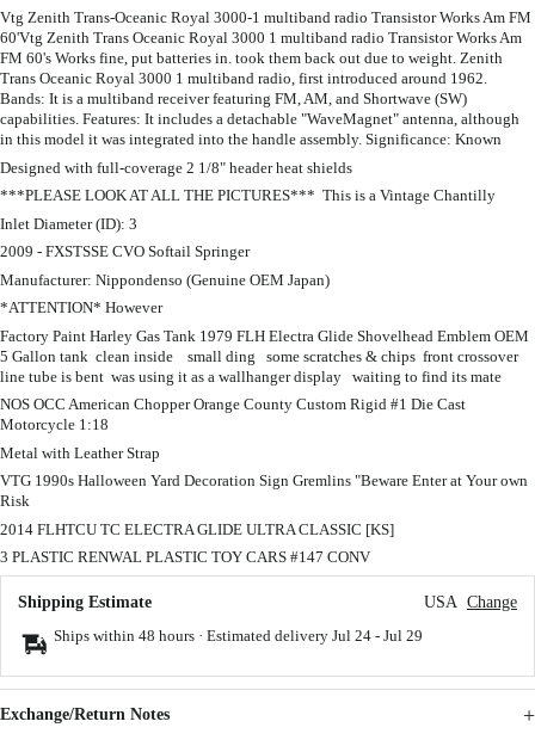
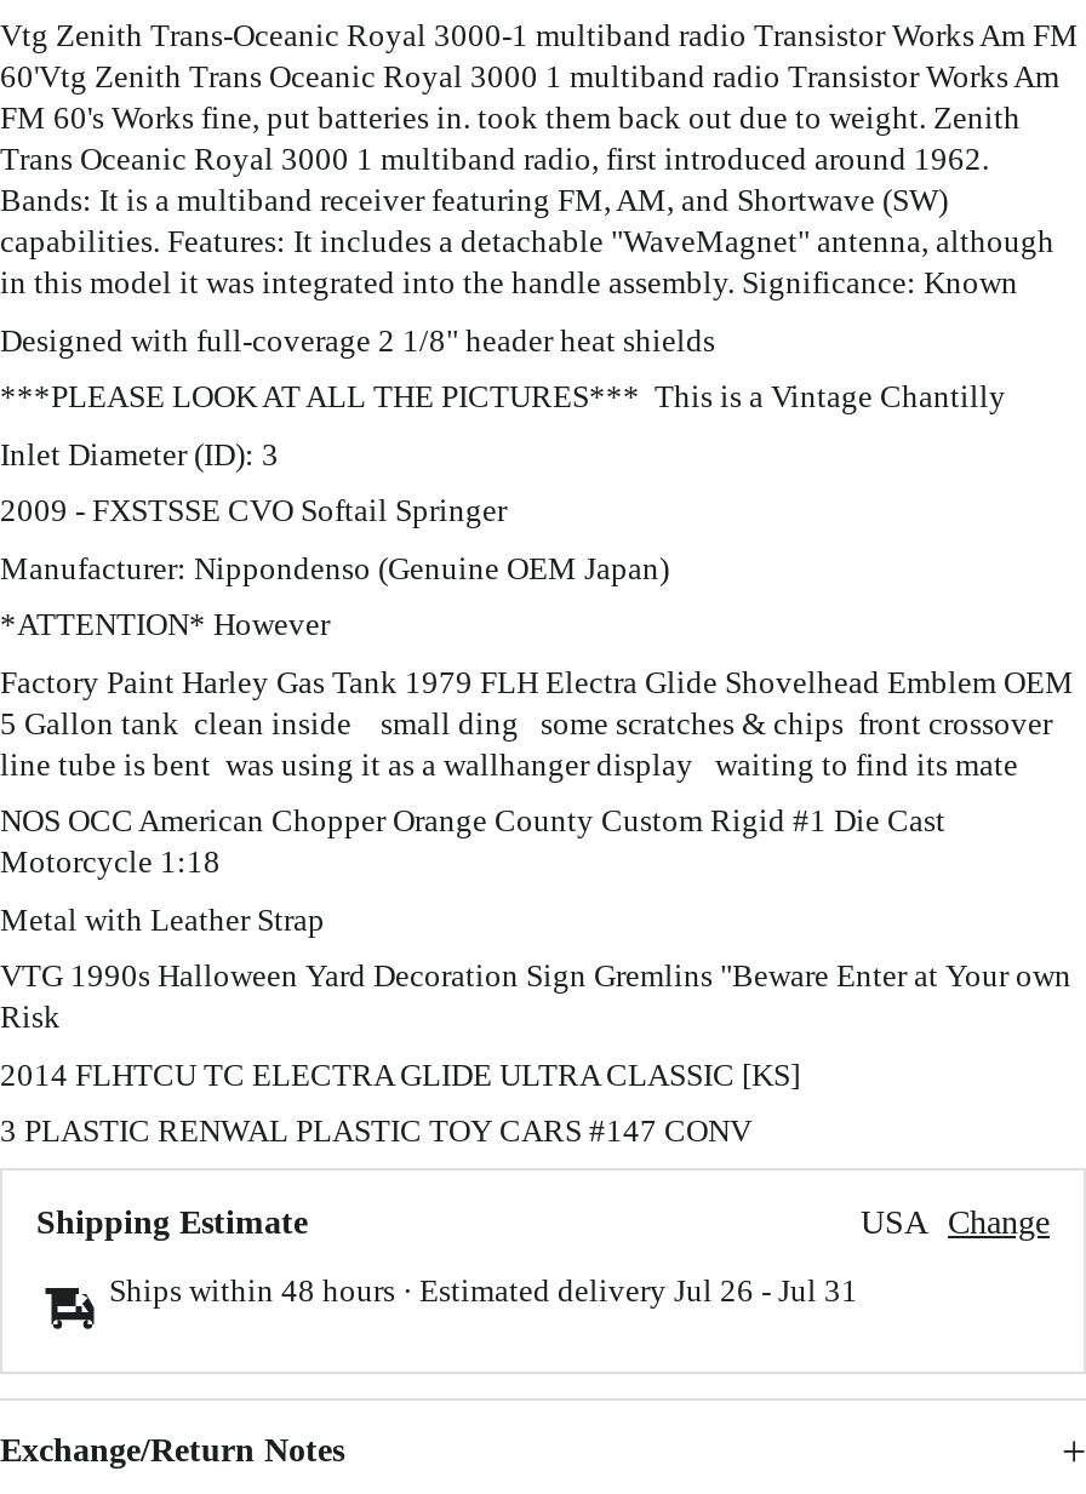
[54,626,423,644] Ships within 48 hours · Estimated delivery Jul 24 - Jul 29 -> [109,1271,858,1307] Ships within 48 hours · Estimated delivery Jul 26 - Jul 31

